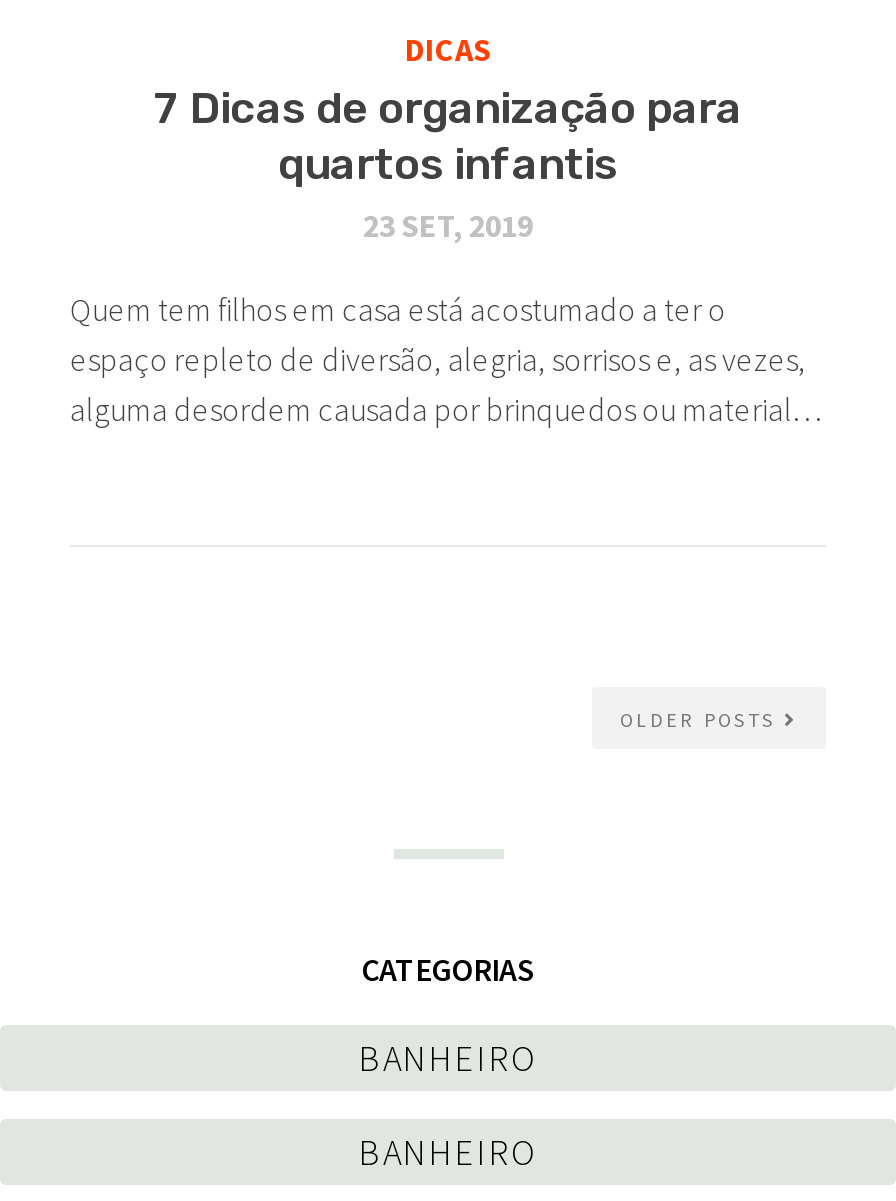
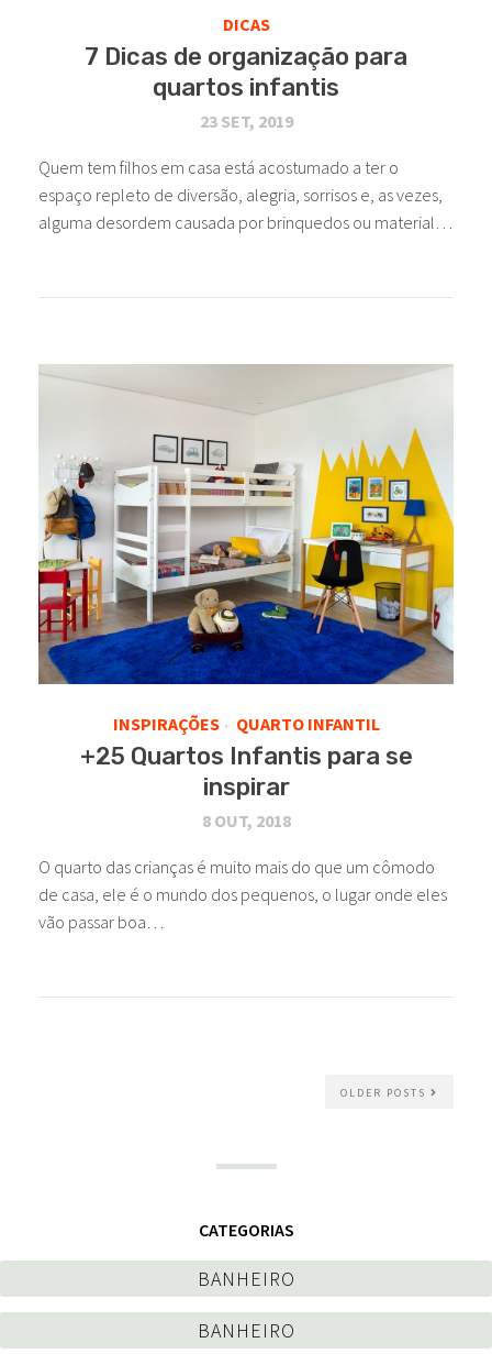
none -> [37,364,455,933] [image] | INSPIRAÇÕES • QUARTO INFANTIL | +25 Quartos Infantis para se | inspirar | 8 OUT, 2018 | O quarto das crianças é muito mais do que um cômodo | de casa, ele é o mundo dos pequenos, o lugar onde eles | vão passar boa…

